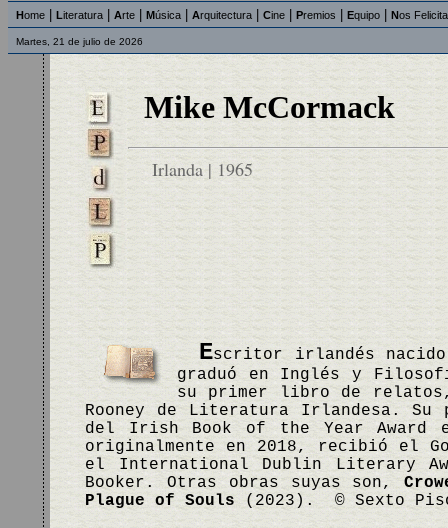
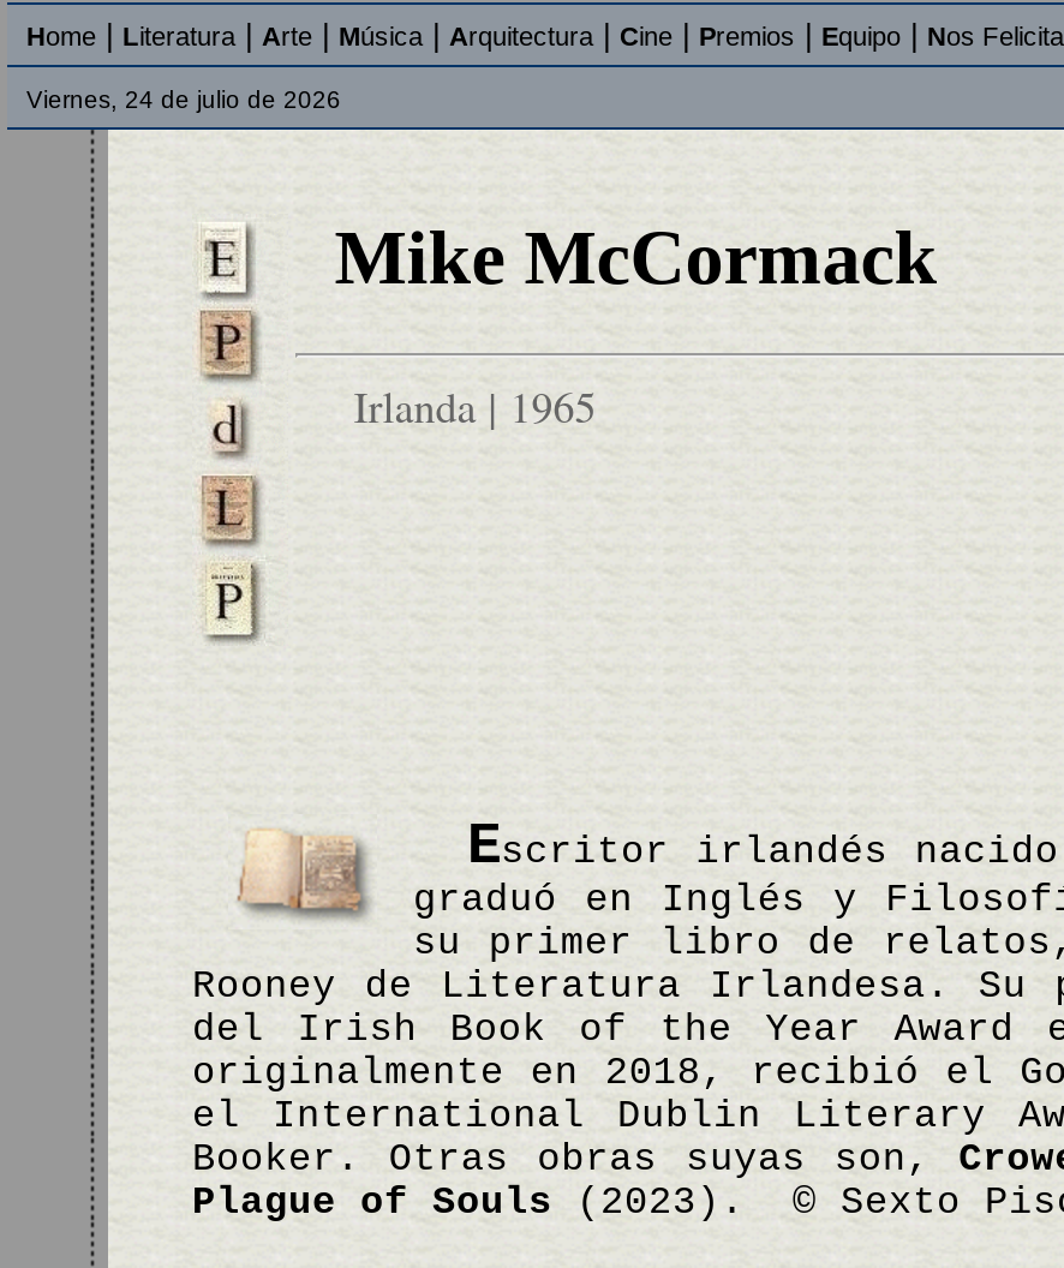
[16,36,143,47] Martes, 21 de julio de 2026 -> [26,86,341,113] Viernes, 24 de julio de 2026

